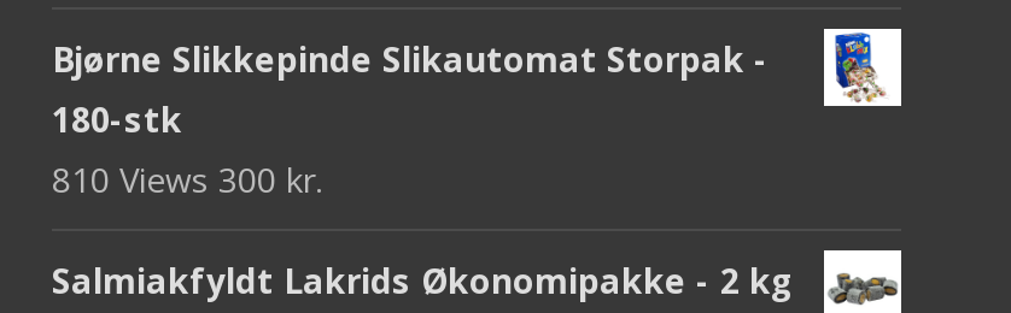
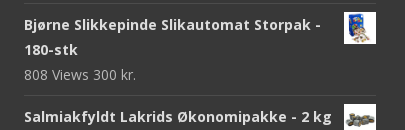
[52,156,322,201] 810 Views 300 kr. -> [24,65,136,84] 808 Views 300 kr.

